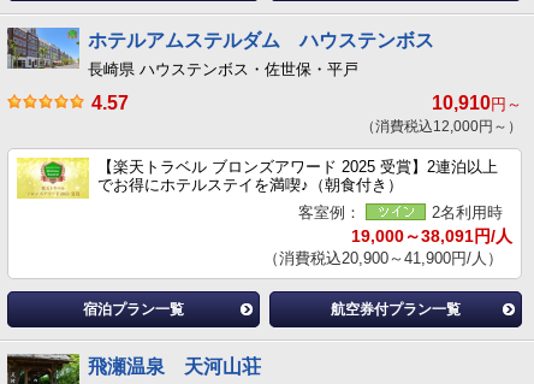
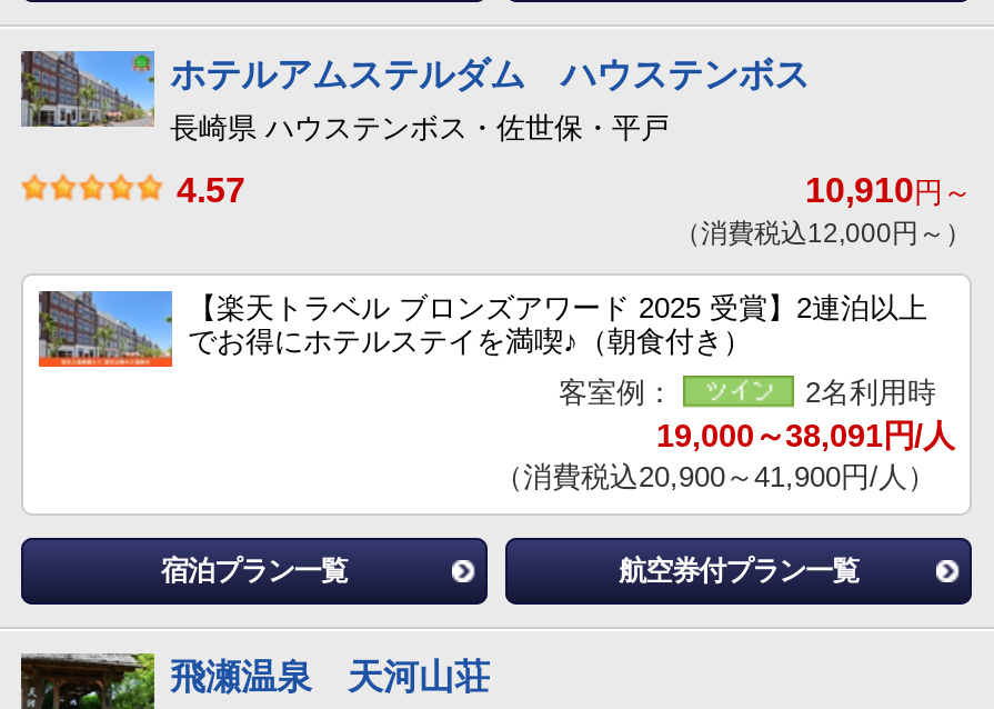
[16,156,90,200] [image] -> [37,289,174,369] [image]

